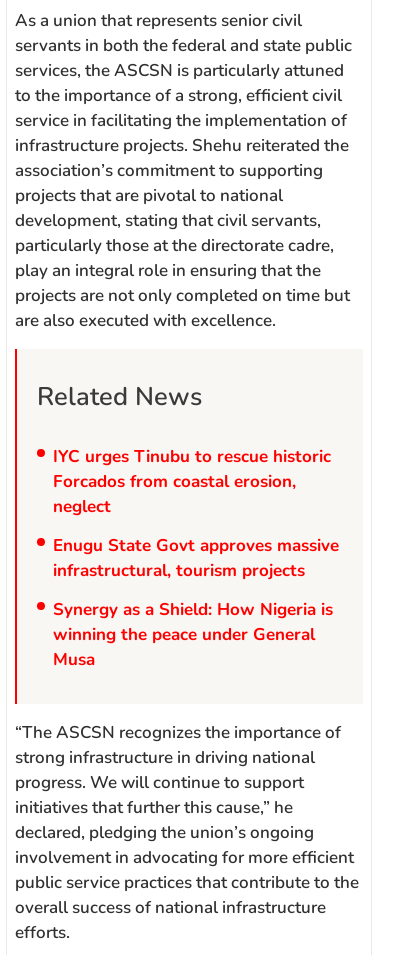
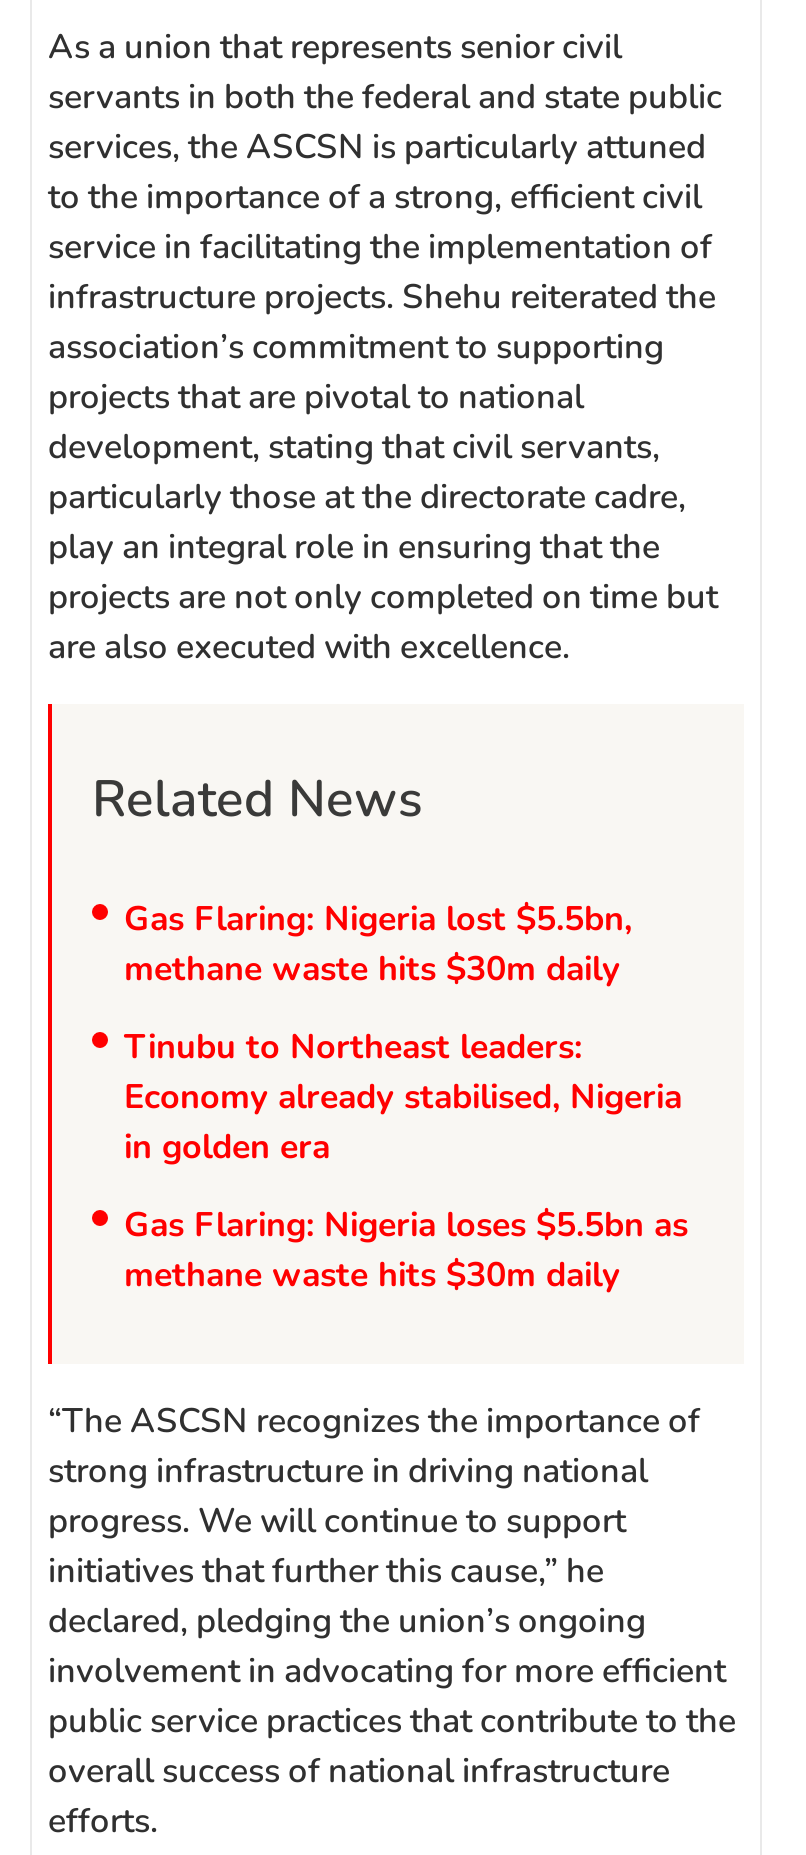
[53,445,331,518] IYC urges Tinubu to rescue historic | Forcados from coastal erosion, | neglect -> [124,896,632,992] Gas Flaring: Nigeria lost $5.5bn, | methane waste hits $30m daily
[53,534,339,582] Enugu State Govt approves massive | infrastructural, tourism projects -> [124,1024,682,1170] Tinubu to Northeast leaders: | Economy already stabilised, Nigeria | in golden era
[53,598,333,671] Synergy as a Shield: How Nigeria is | winning the peace under General | Musa -> [124,1202,688,1298] Gas Flaring: Nigeria loses $5.5bn as | methane waste hits $30m daily

